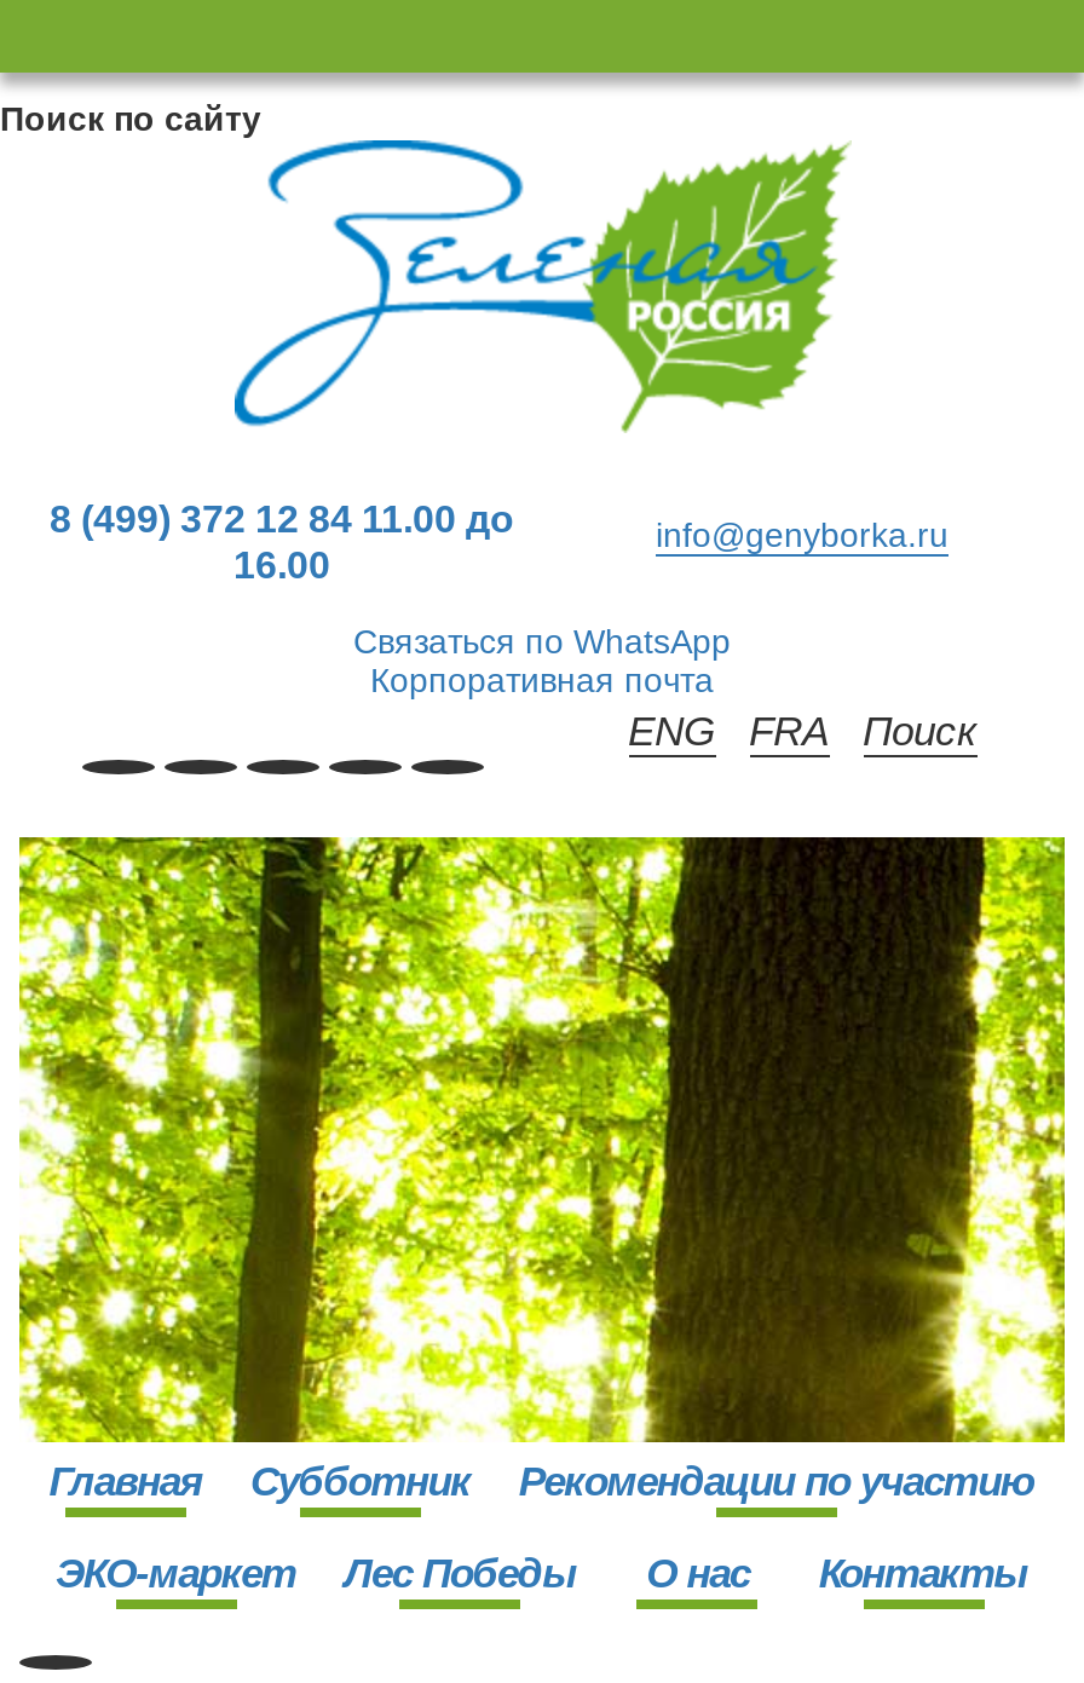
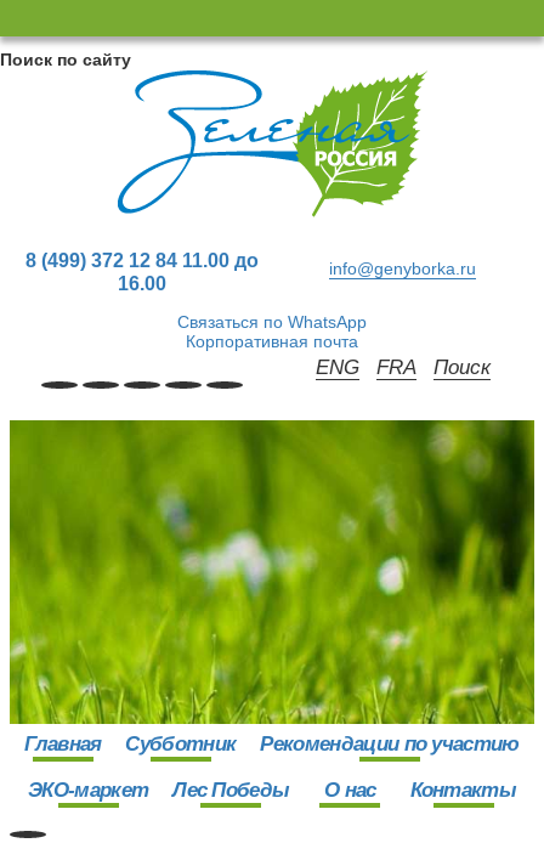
[17,835,1067,1445] [image] -> [8,419,535,725] [image]

